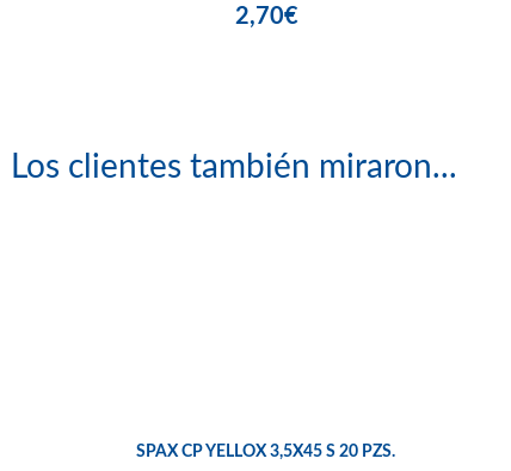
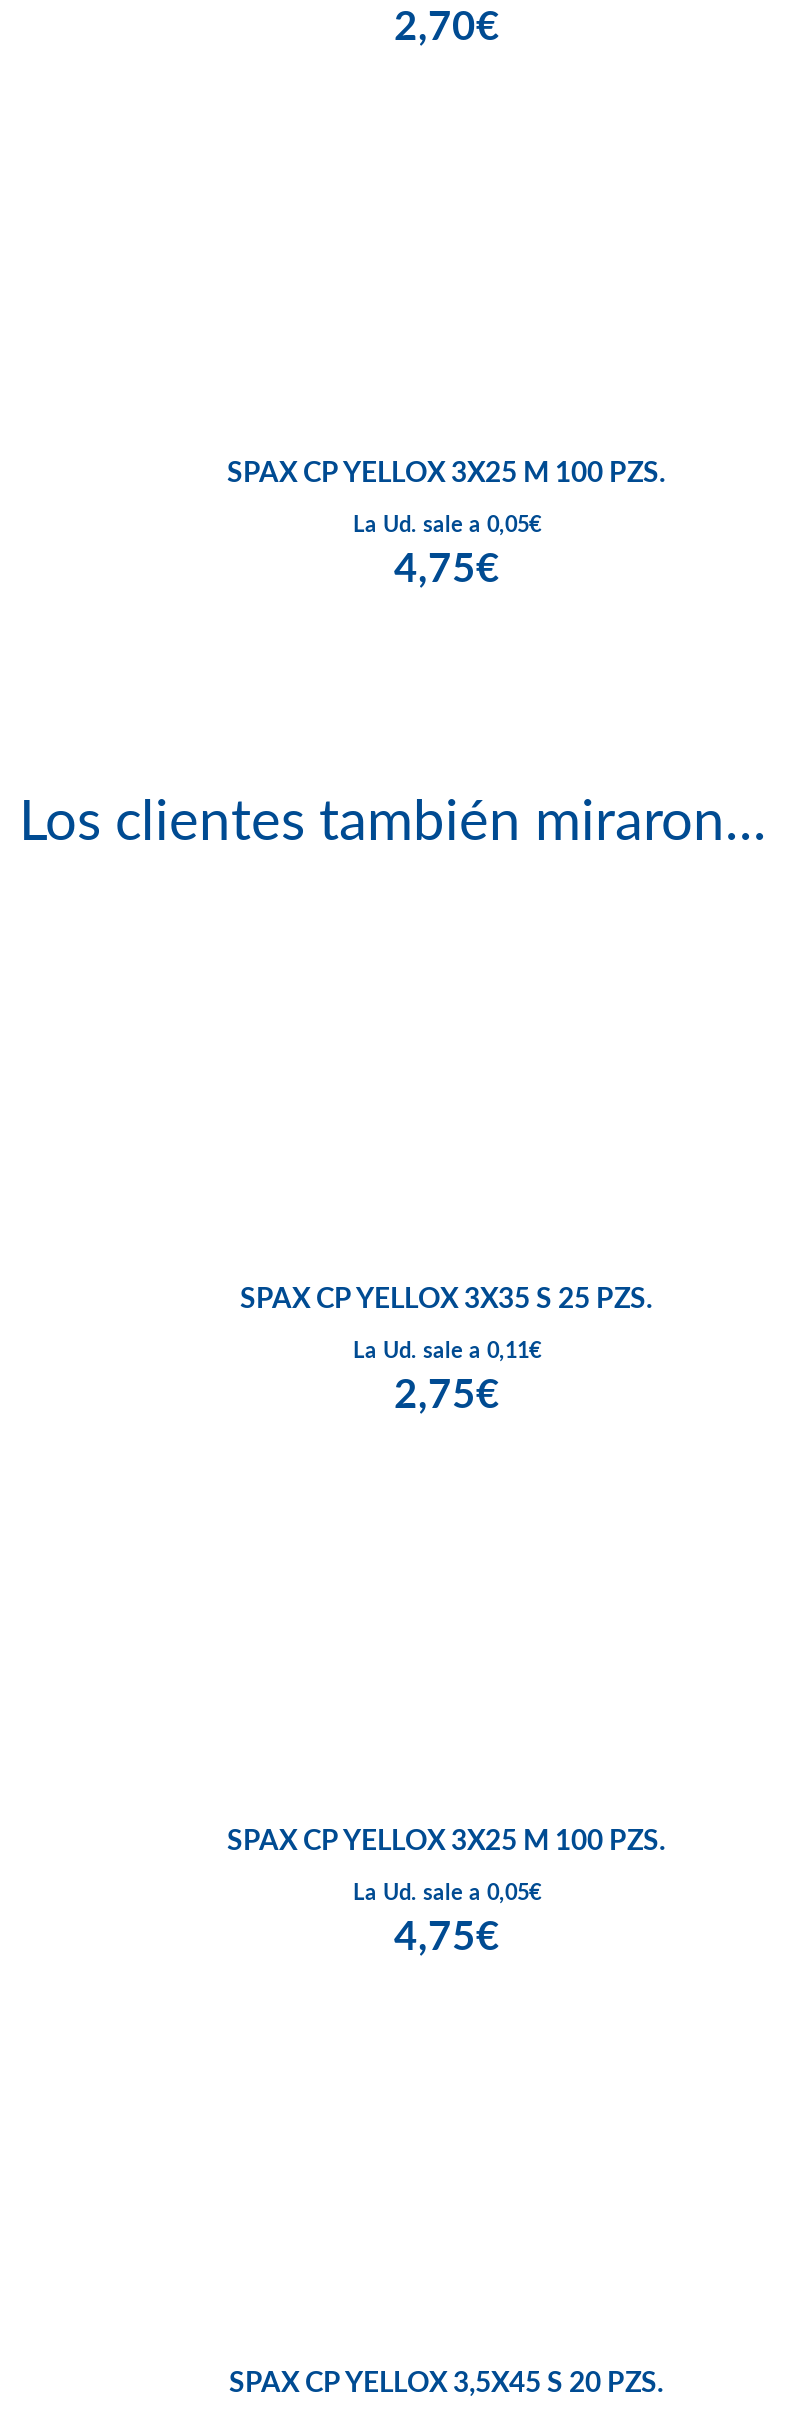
none -> [227,460,667,590] SPAX CP YELLOX 3X25 M 100 PZS. | La Ud. sale a 0,05€ | 4,75€
none -> [227,1828,667,1958] SPAX CP YELLOX 3X25 M 100 PZS. | La Ud. sale a 0,05€ | 4,75€
none -> [240,1286,654,1416] SPAX CP YELLOX 3X35 S 25 PZS. | La Ud. sale a 0,11€ | 2,75€

